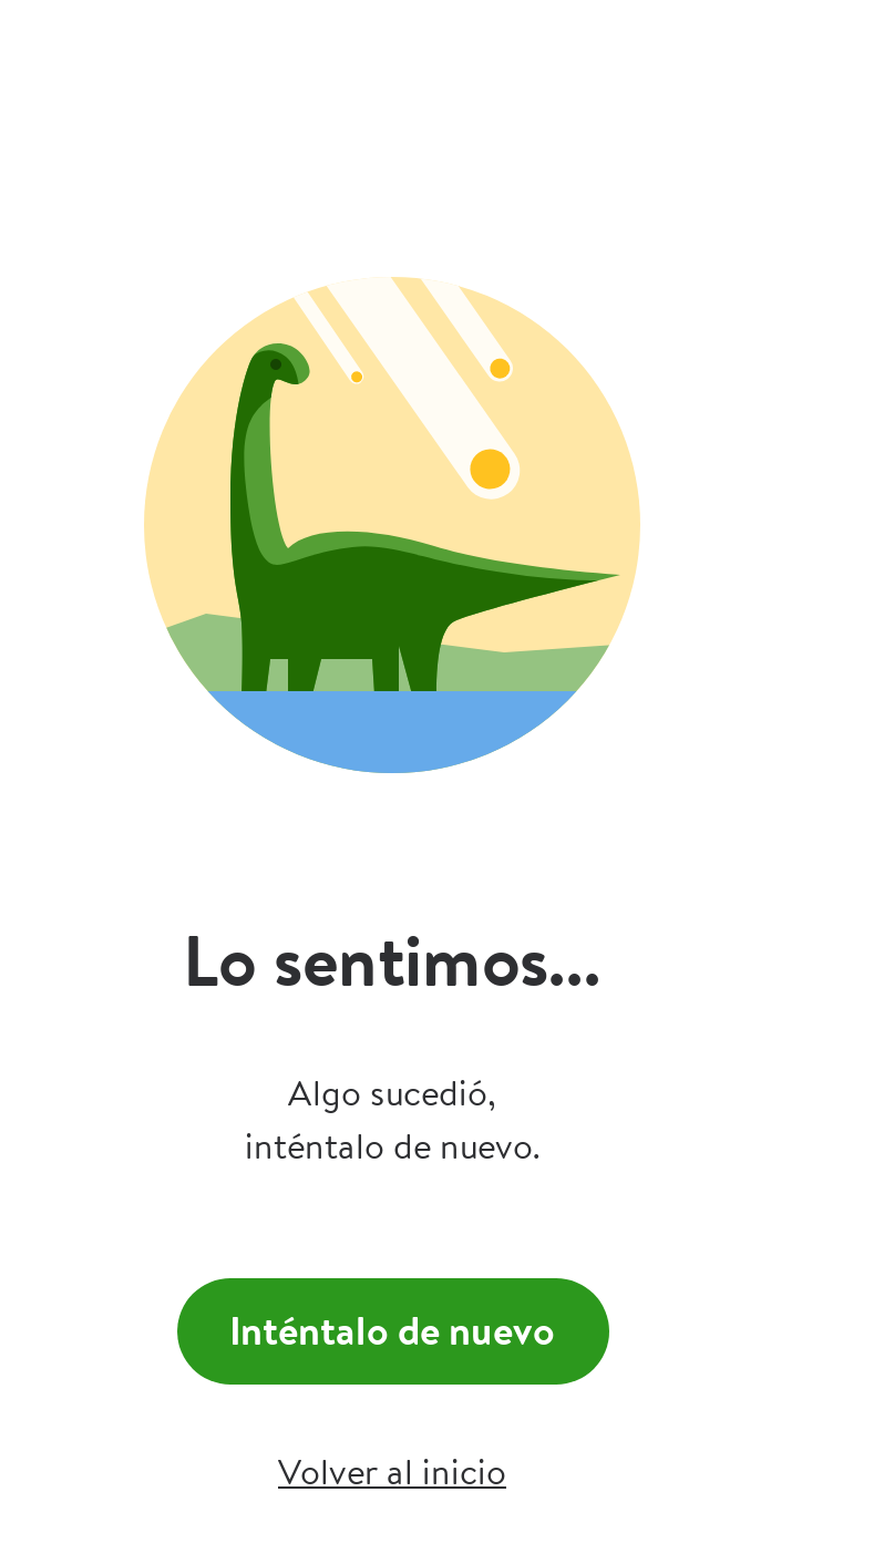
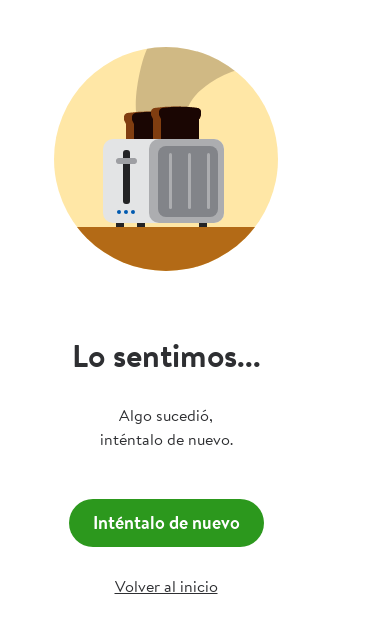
[166,279,618,775] [image] -> [65,47,265,272] [image]

